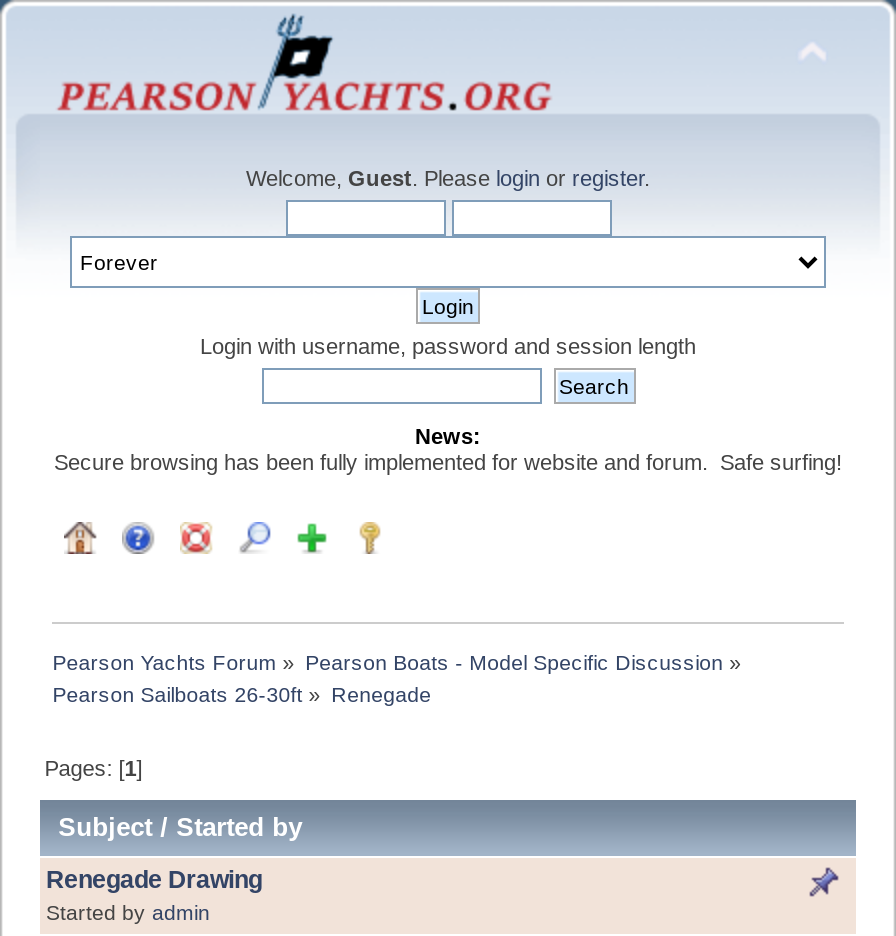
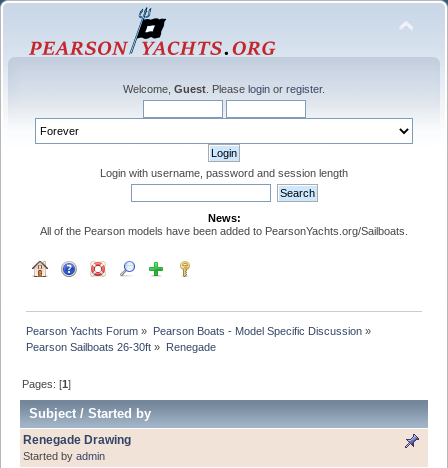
[54,450,842,474] Secure browsing has been fully implemented for website and forum. Safe surfing! -> [40,225,408,237] All of the Pearson models have been added to PearsonYachts.org/Sailboats.

